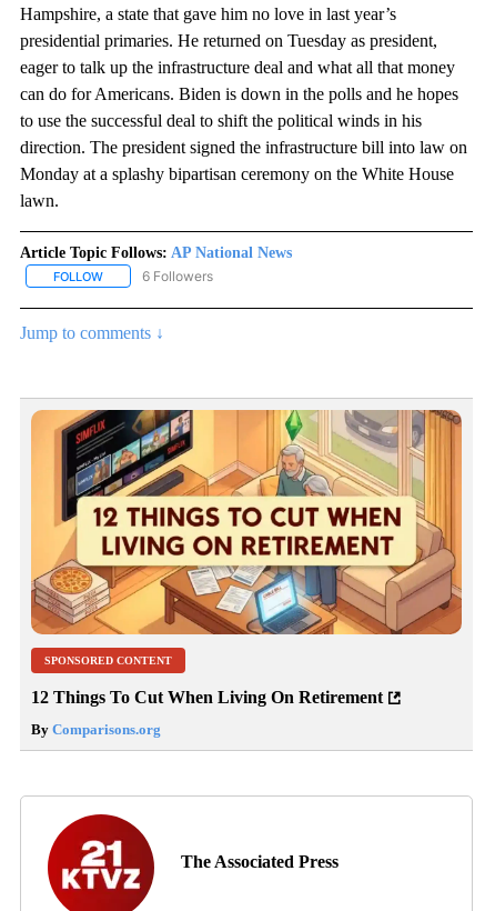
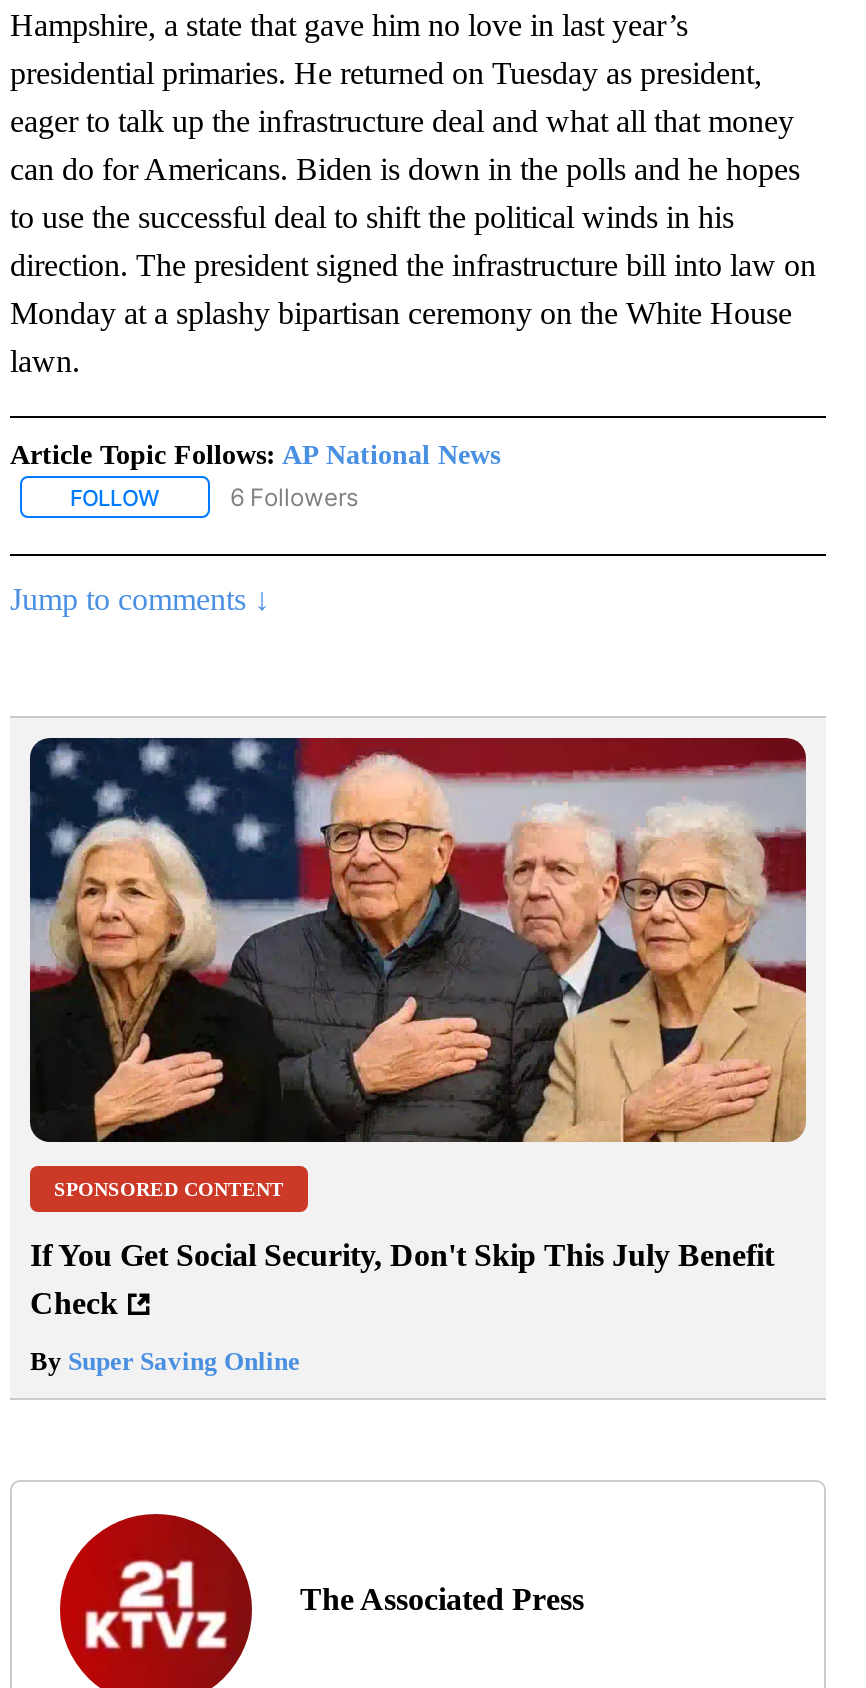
[30,409,463,635] [image] -> [28,736,808,1144] [image]
[31,688,383,707] 12 Things To Cut When Living On Retirement -> [30,1239,774,1321] If You Get Social Security, Don't Skip This July Benefit | Check
[31,722,161,738] By Comparisons.org -> [30,1347,300,1377] By Super Saving Online

